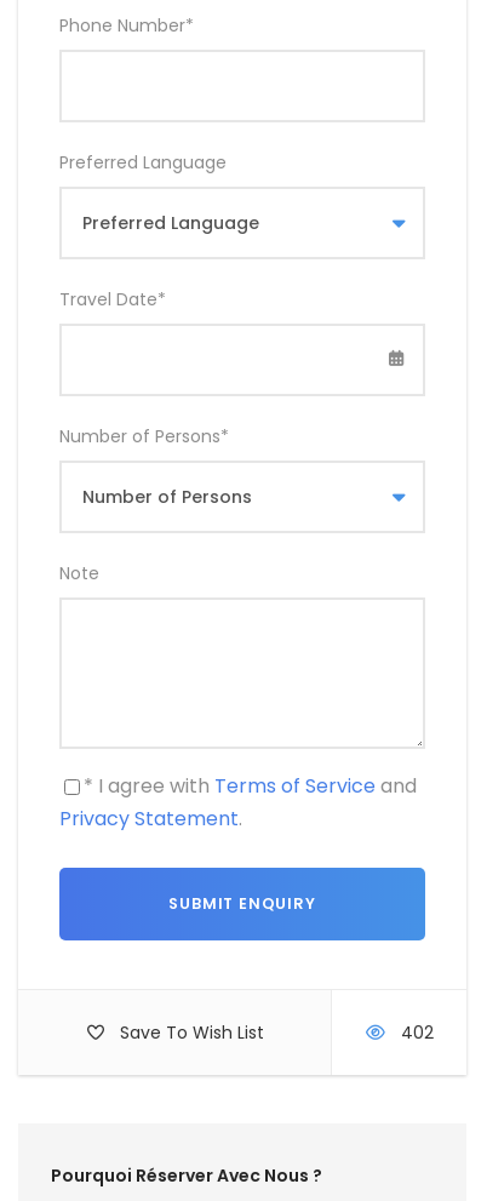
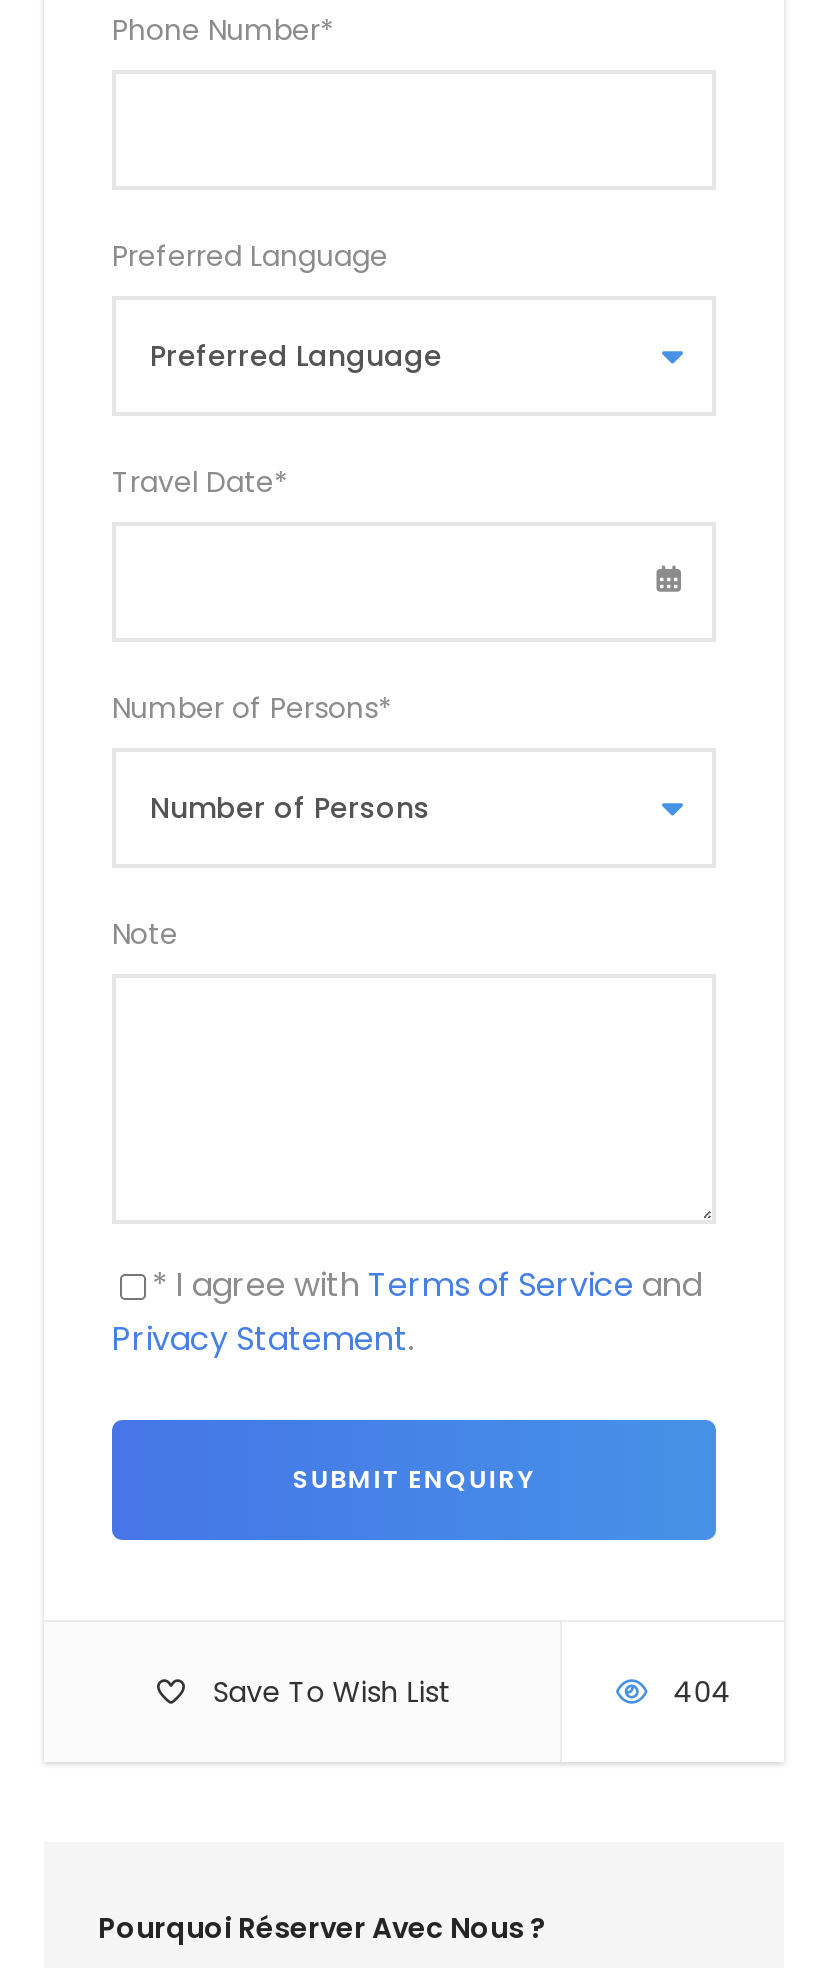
[401,1020,433,1045] 402 -> [674,1672,732,1712] 404

